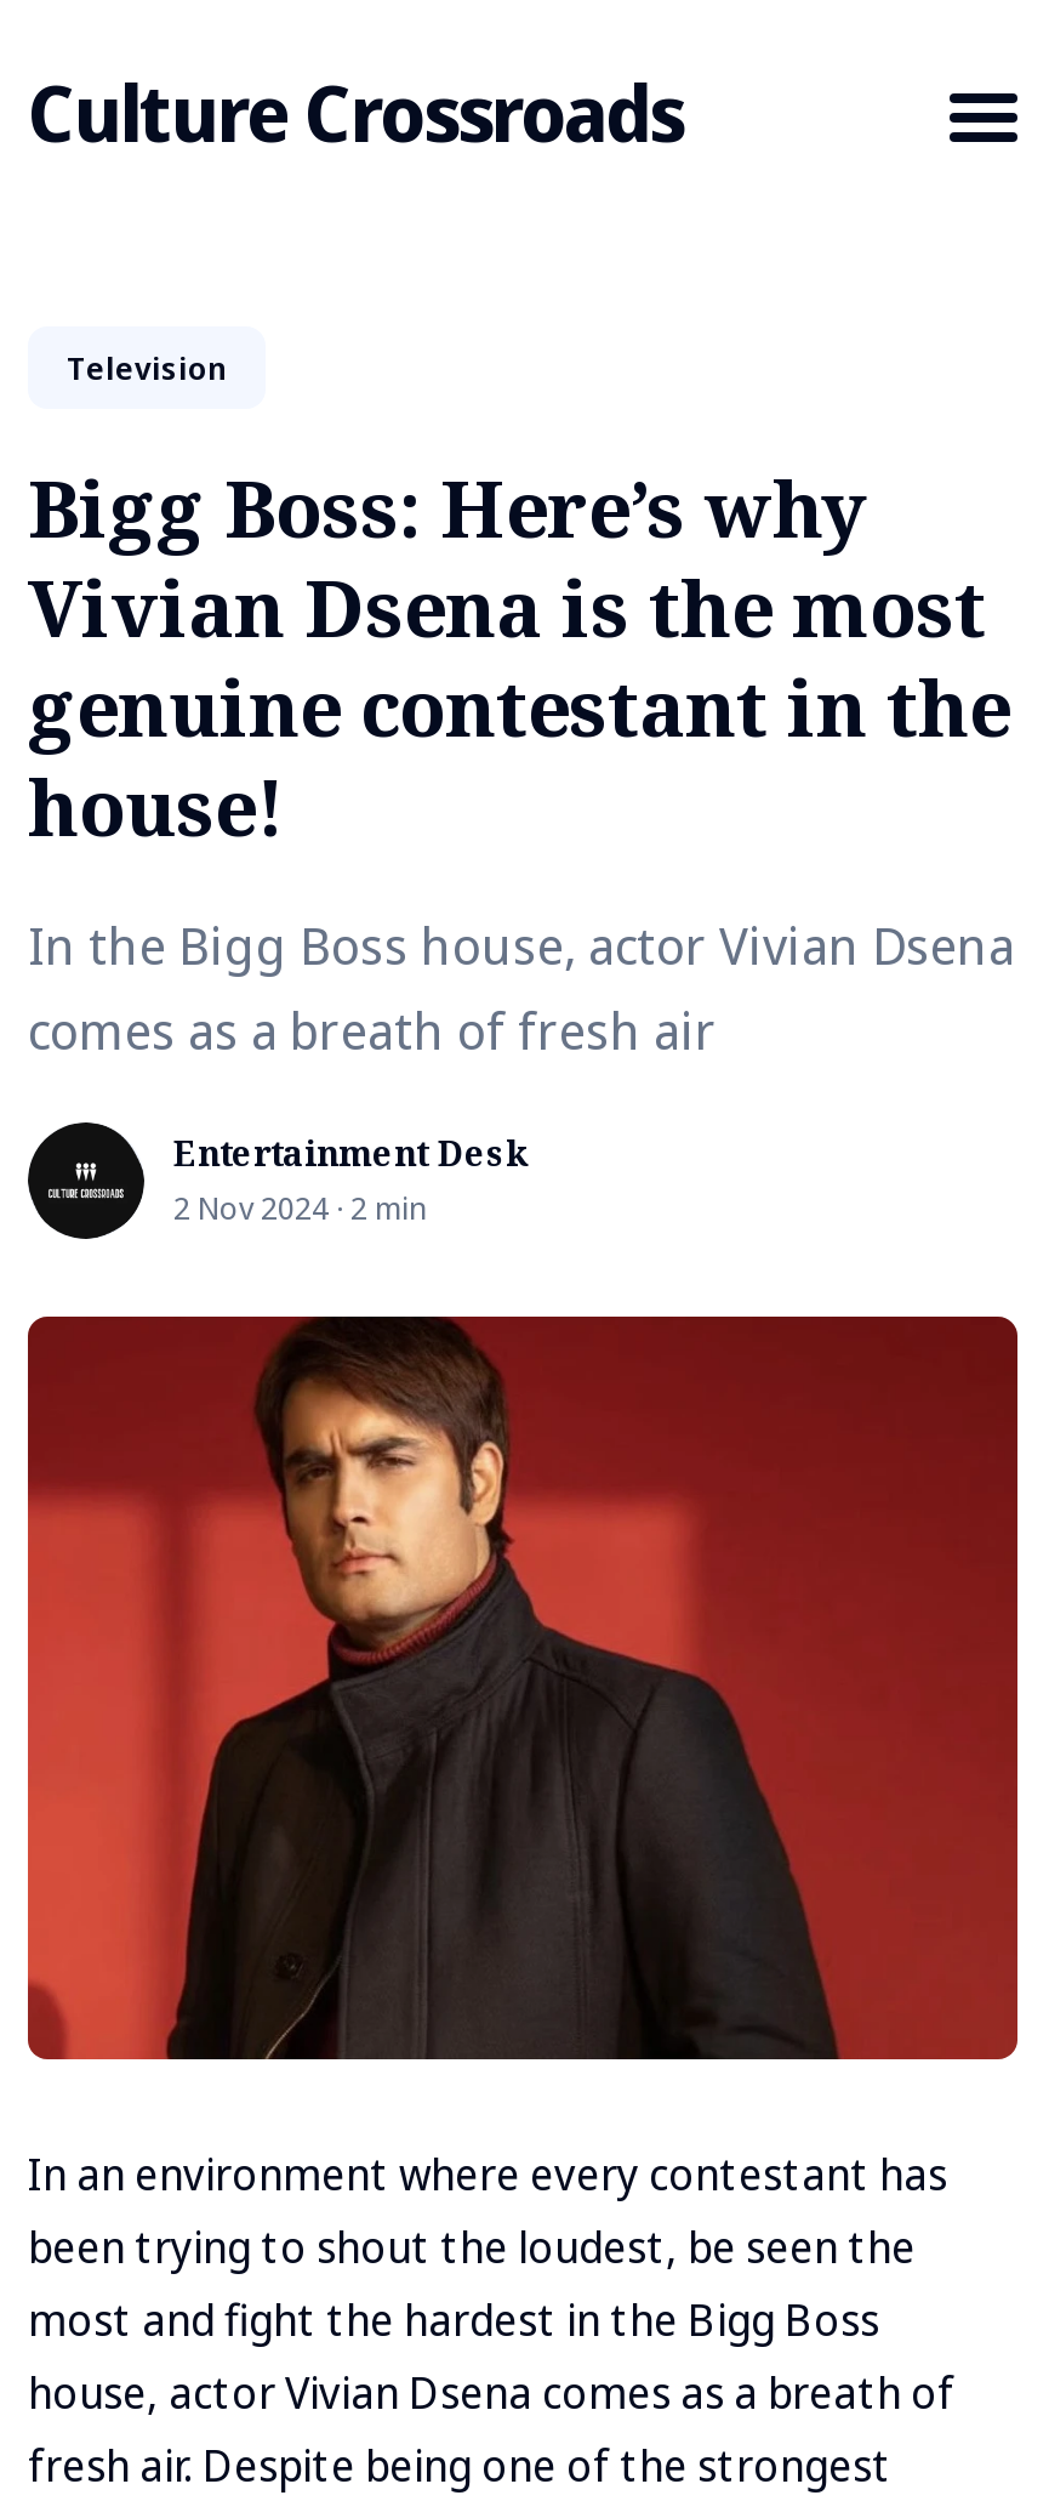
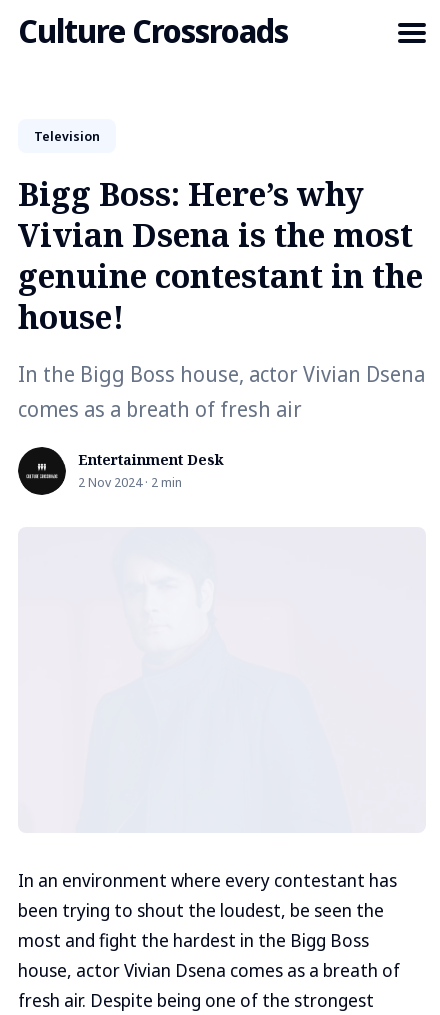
[25,1314,1020,2062] [image] -> none

